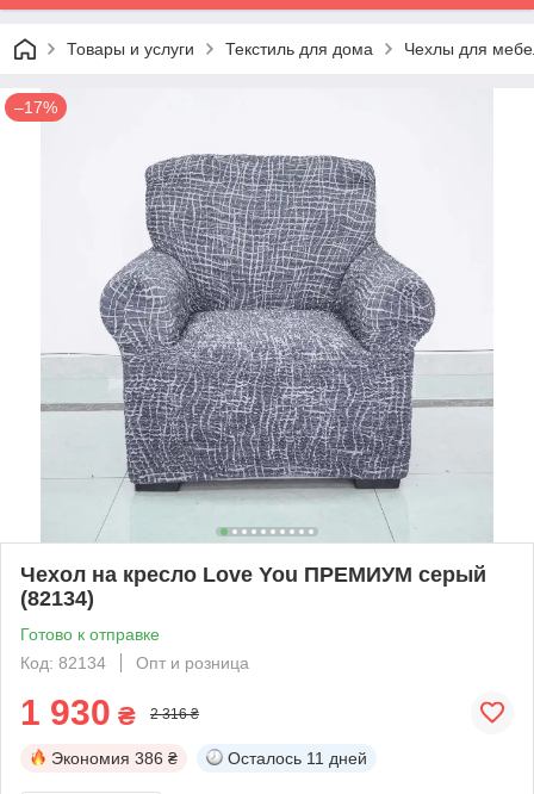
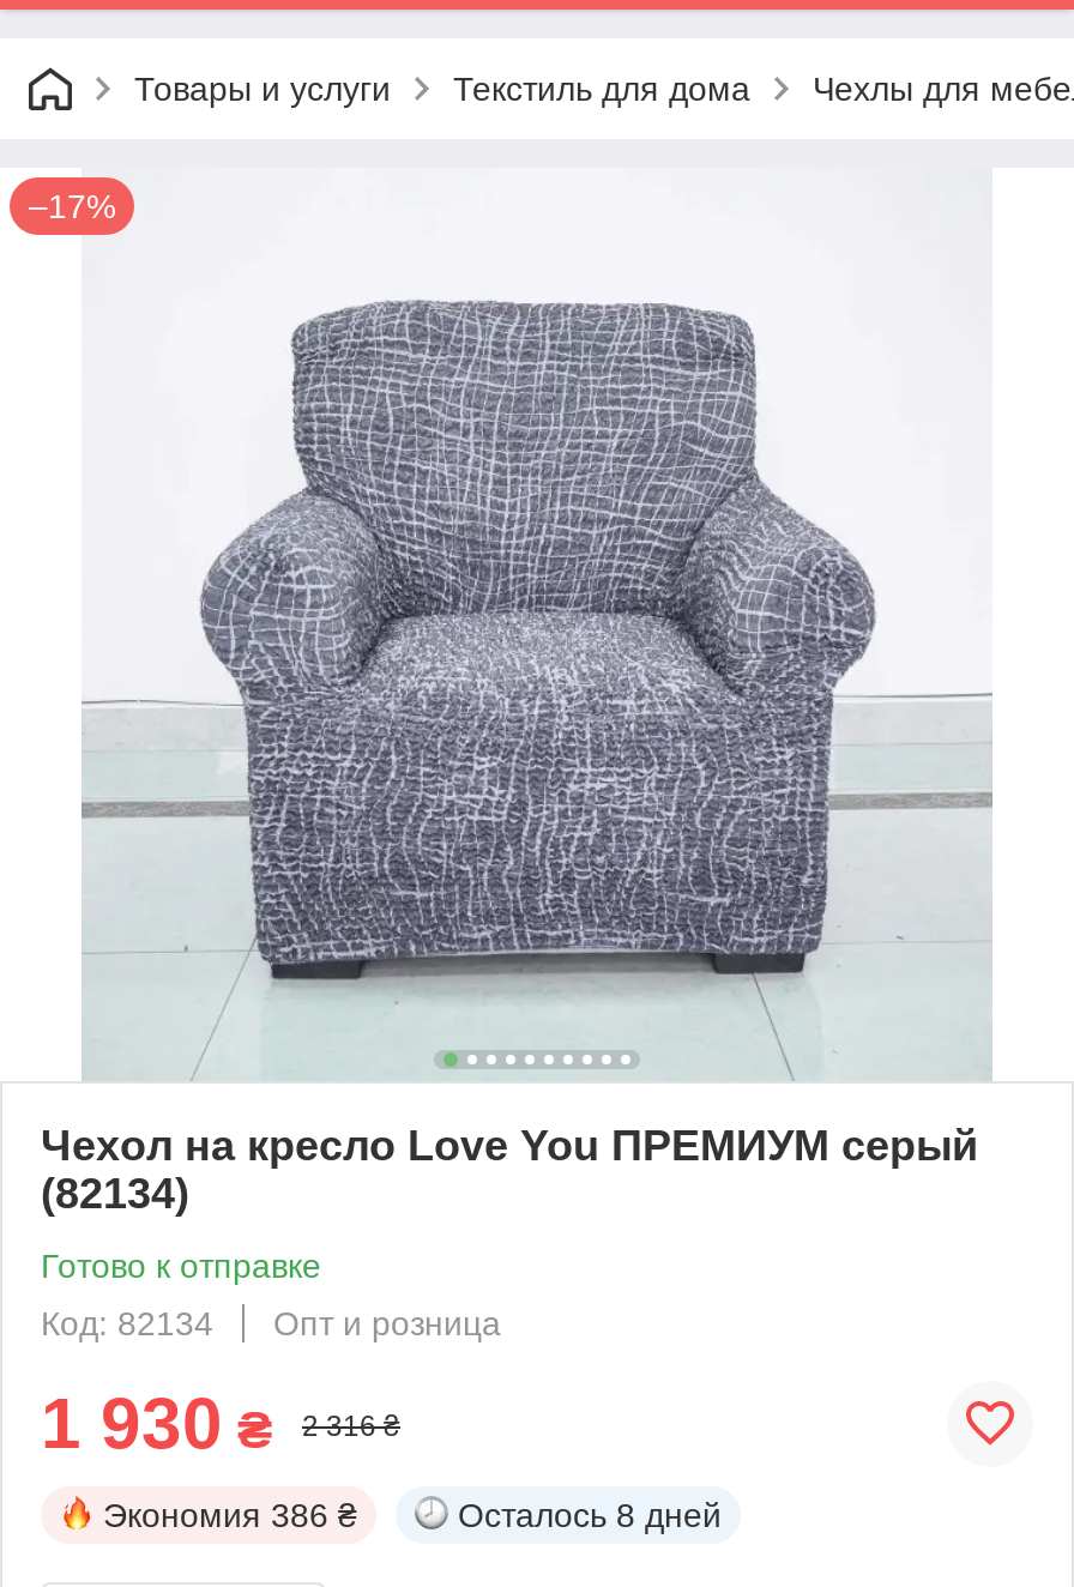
[228,748,367,768] Осталось 11 дней -> [458,1495,722,1534] Осталось 8 дней

